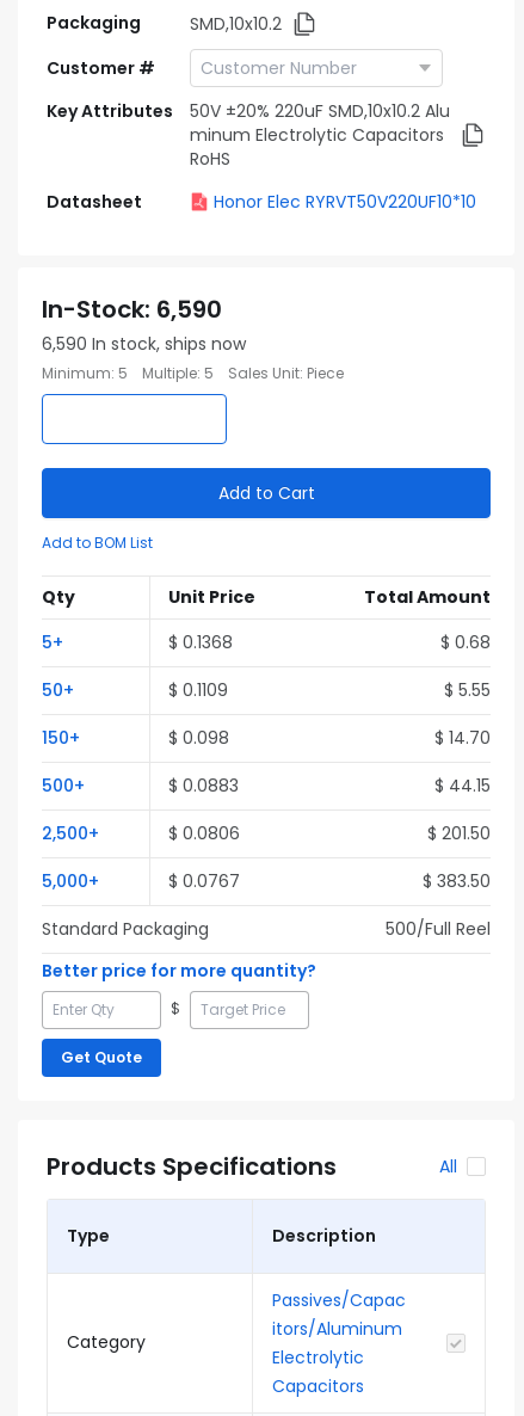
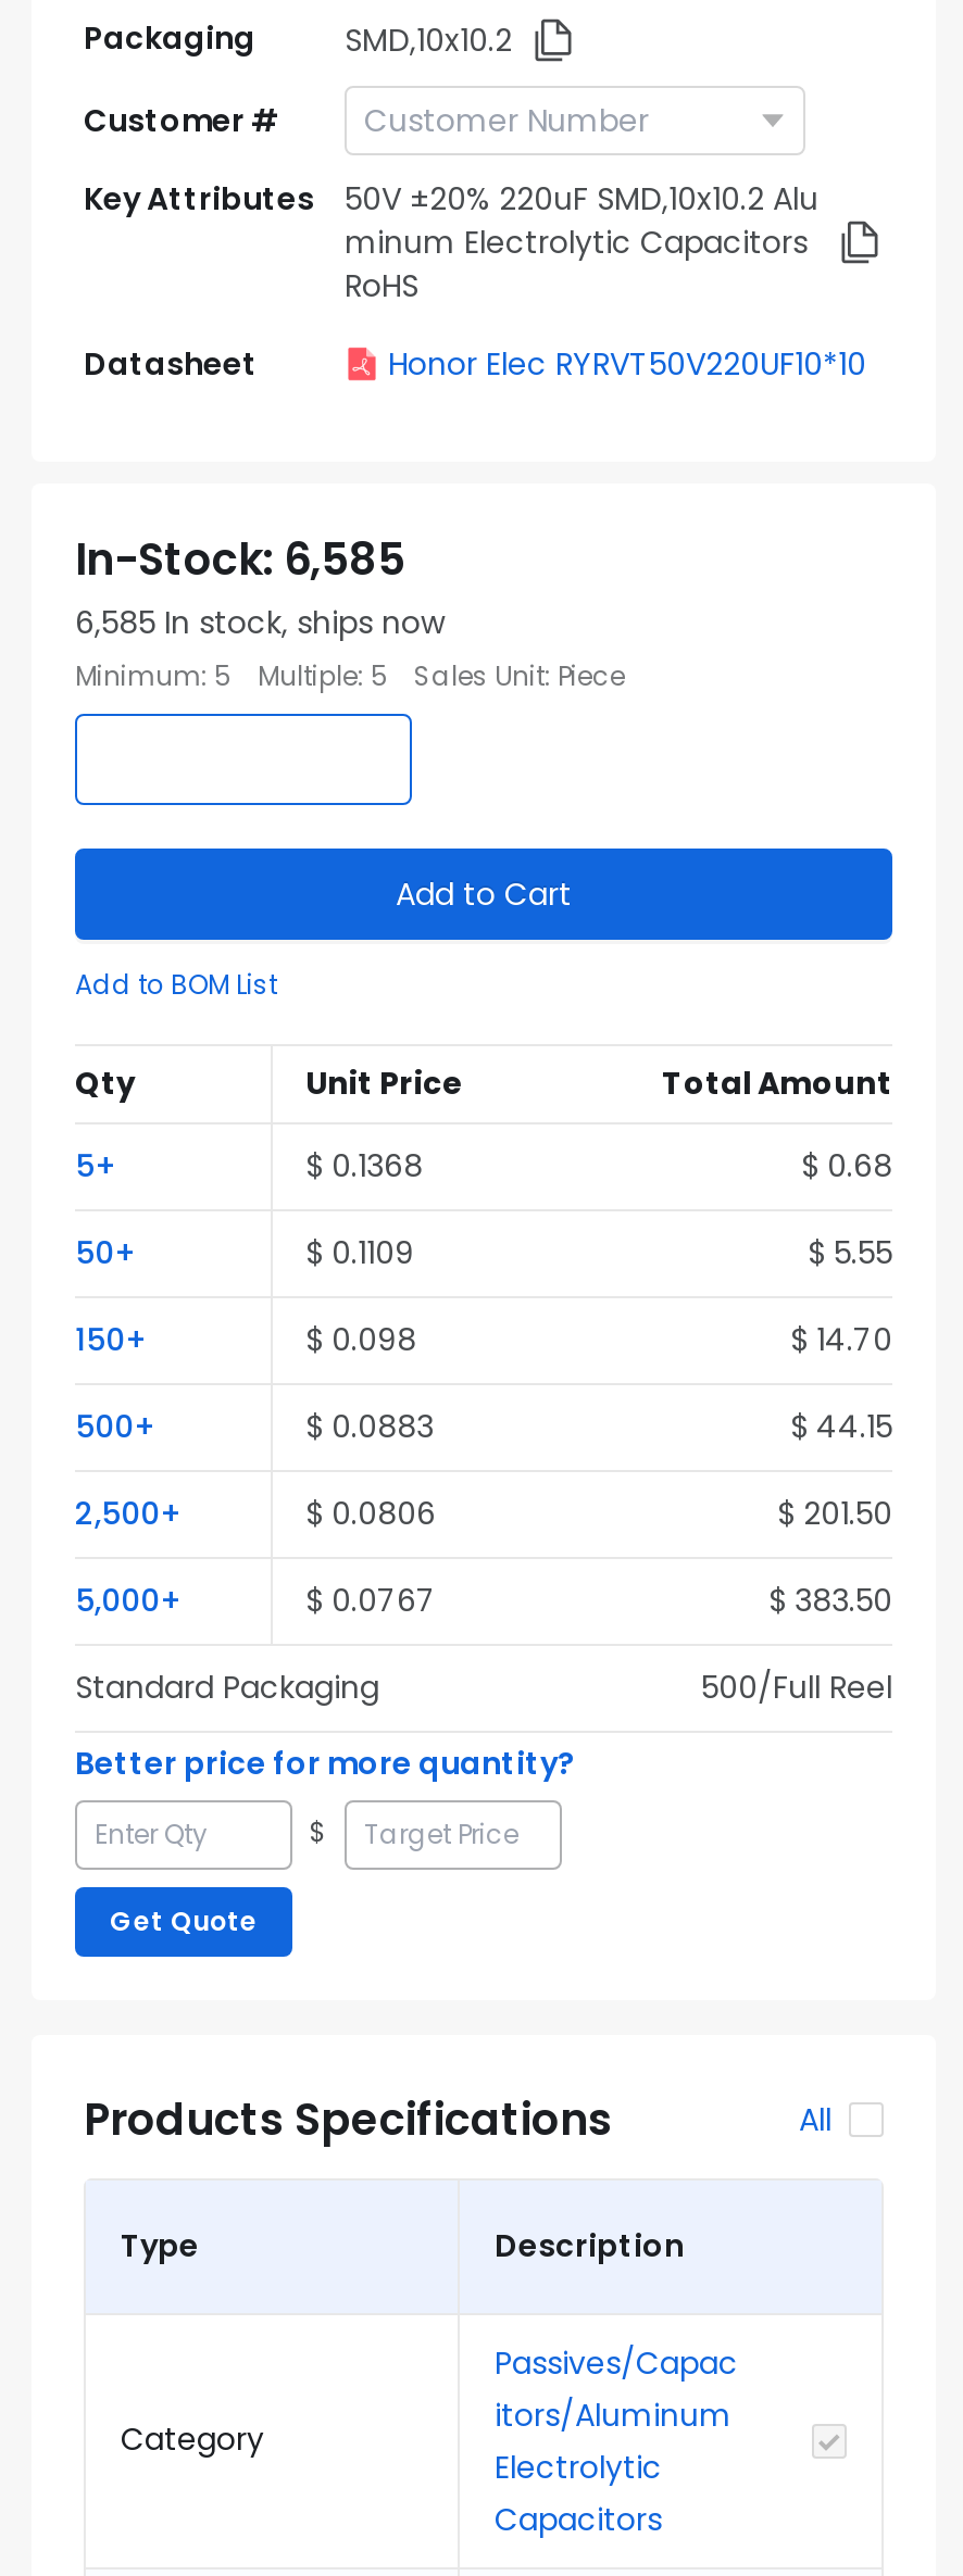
[42,293,222,326] In-Stock: 6,590 -> [75,529,405,590] In-Stock: 6,585
[42,332,246,356] 6,590 In stock, ships now -> [75,601,445,644] 6,585 In stock, ships now

